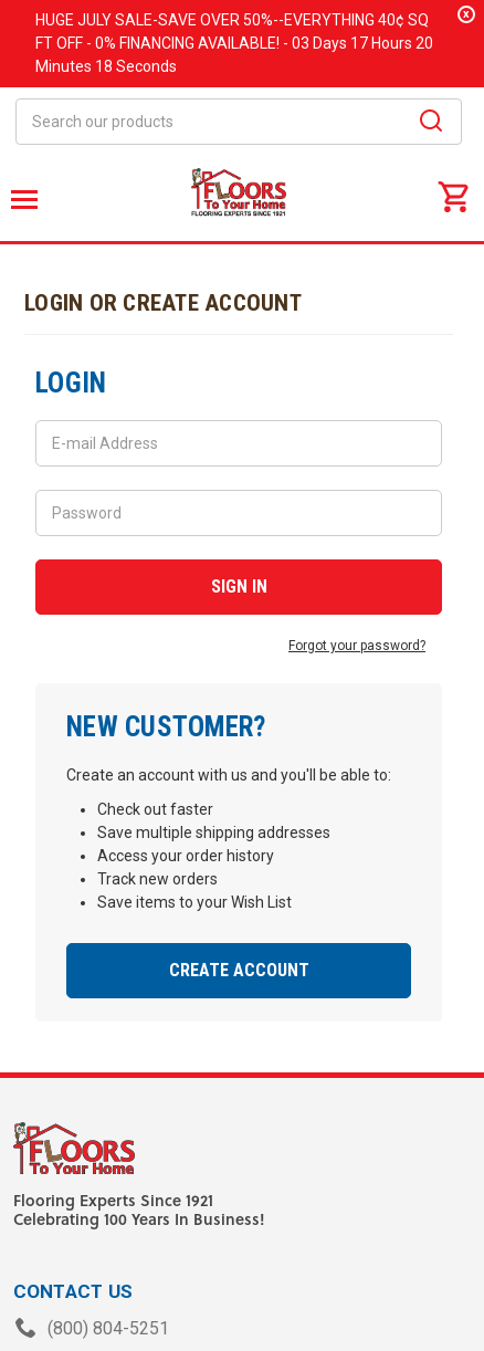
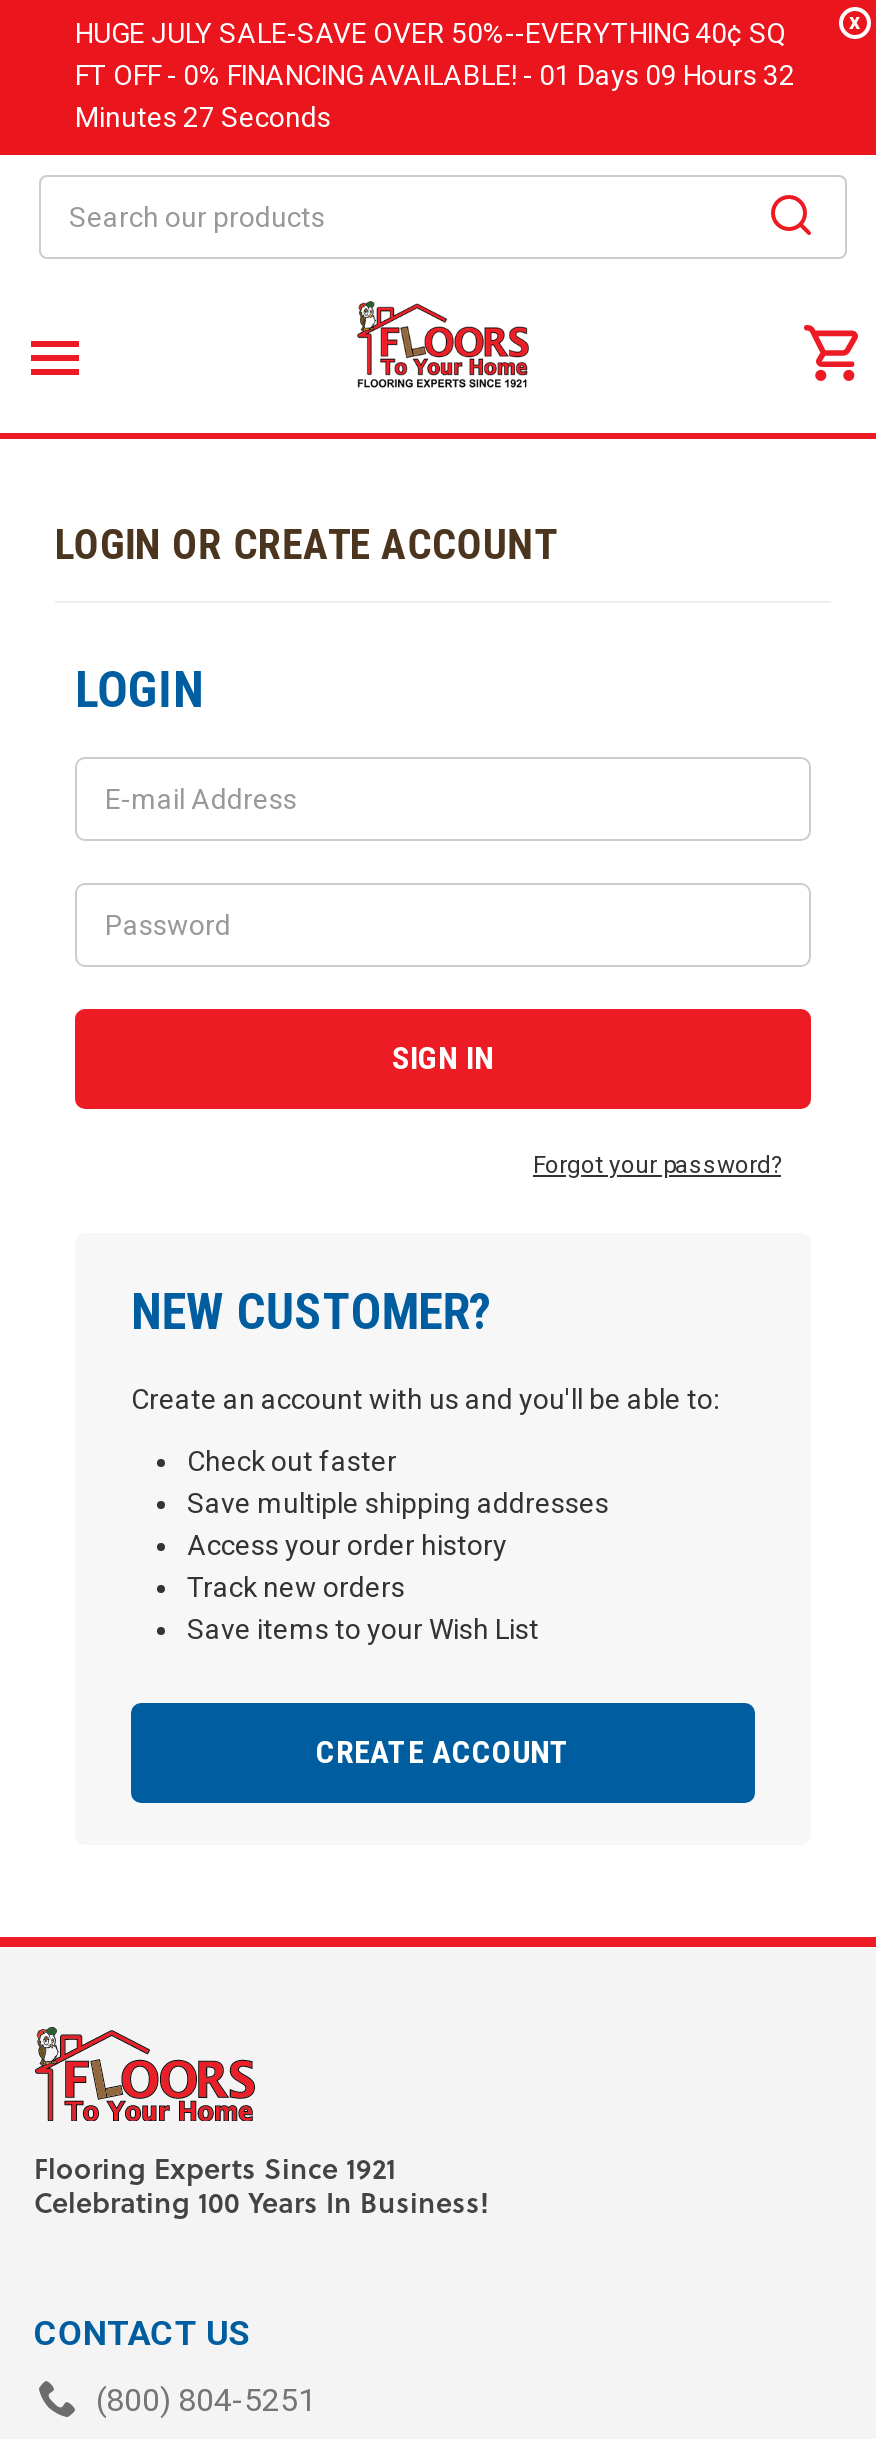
[35,34,433,52] FT OFF - 0% FINANCING AVAILABLE! - 03 Days 17 Hours 20 -> [75,59,795,91] FT OFF - 0% FINANCING AVAILABLE! - 01 Days 09 Hours 32
[35,57,177,75] Minutes 18 Seconds -> [75,101,331,133] Minutes 27 Seconds

